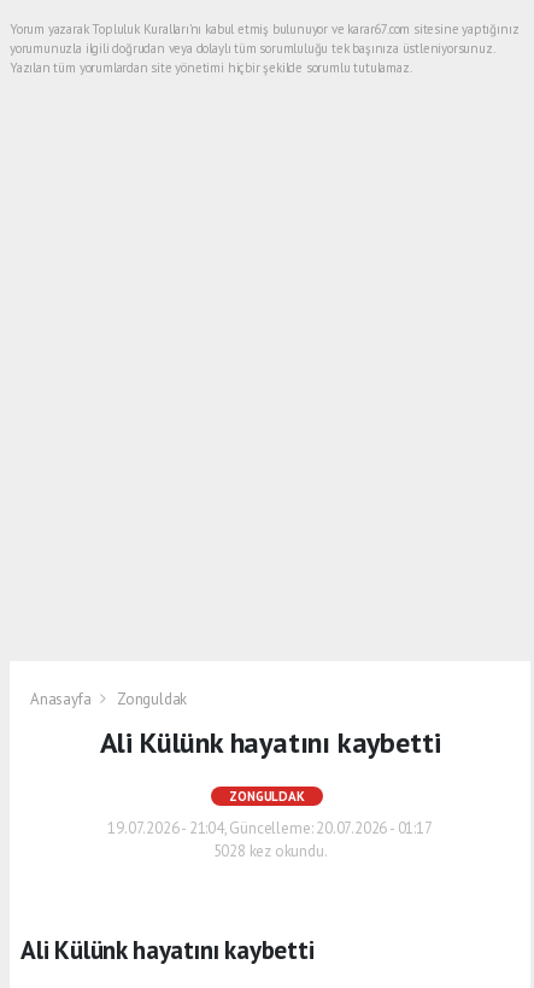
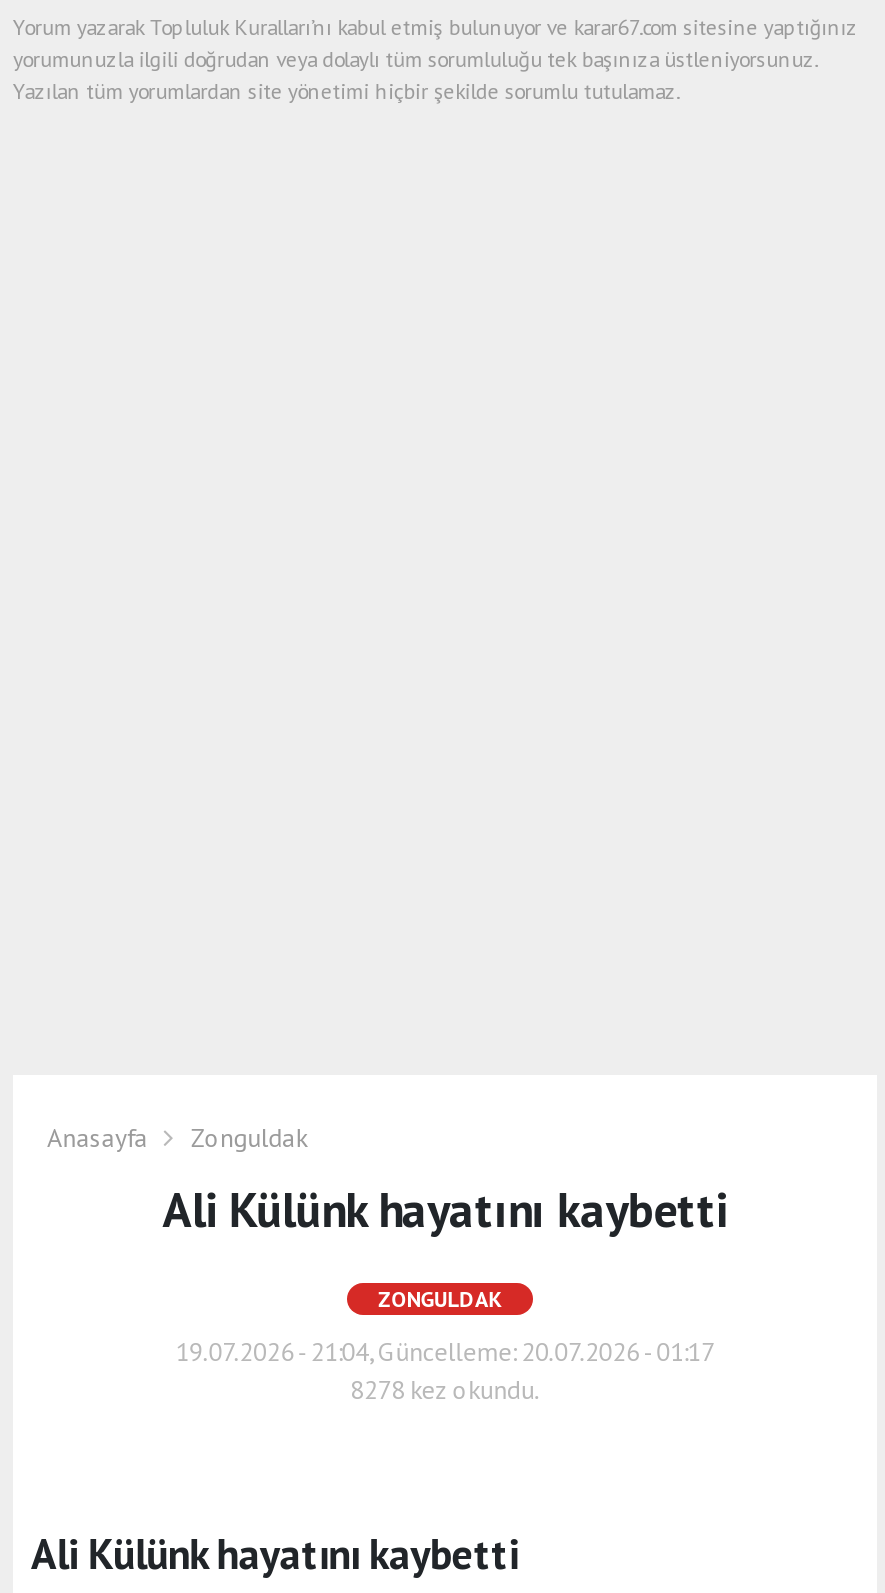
[213,841,327,862] 5028 kez okundu. -> [350,1374,540,1408] 8278 kez okundu.

